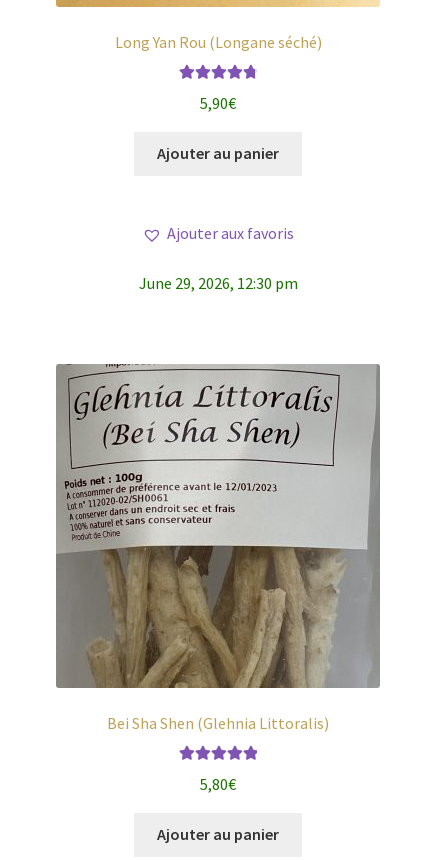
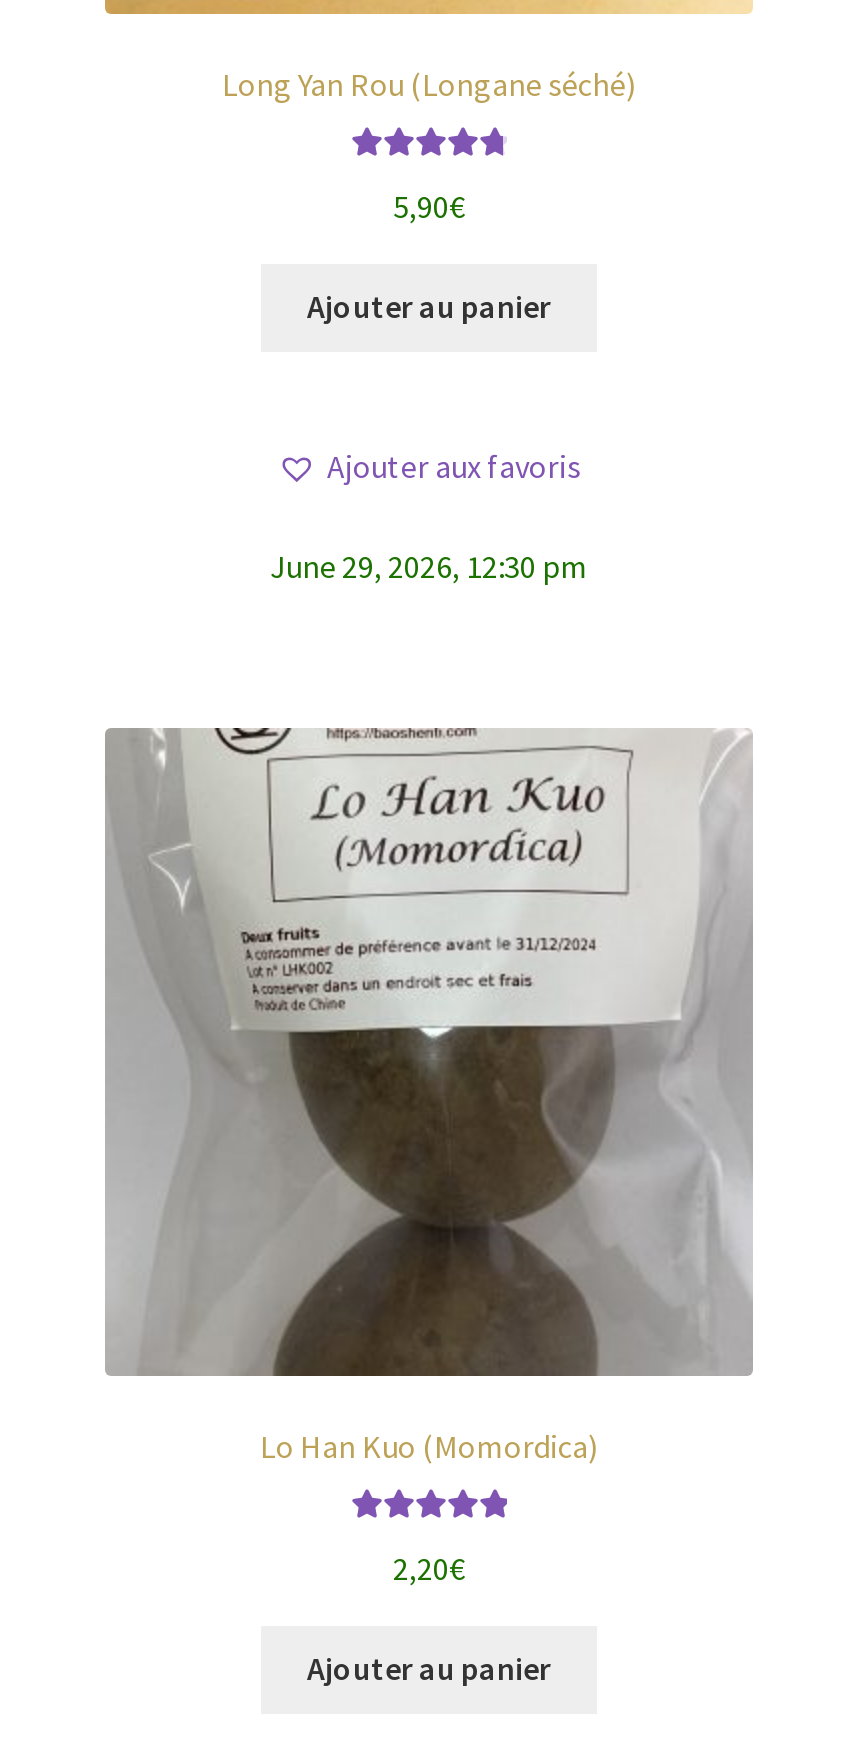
[56,364,380,733] [image] | Bei Sha Shen (Glehnia Littoralis) -> [107,728,751,1466] [image] | Lo Han Kuo (Momordica)
[200,774,236,794] 5,80€ -> [393,1548,465,1588] 2,20€

